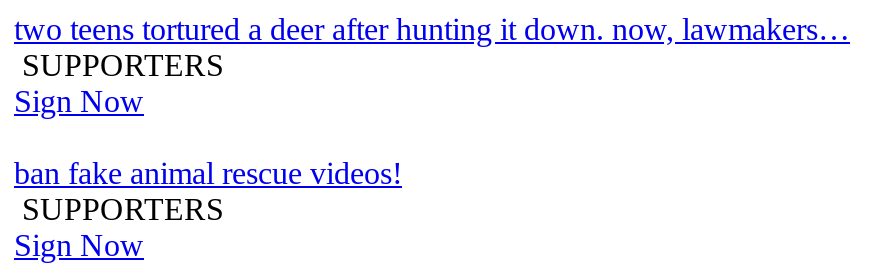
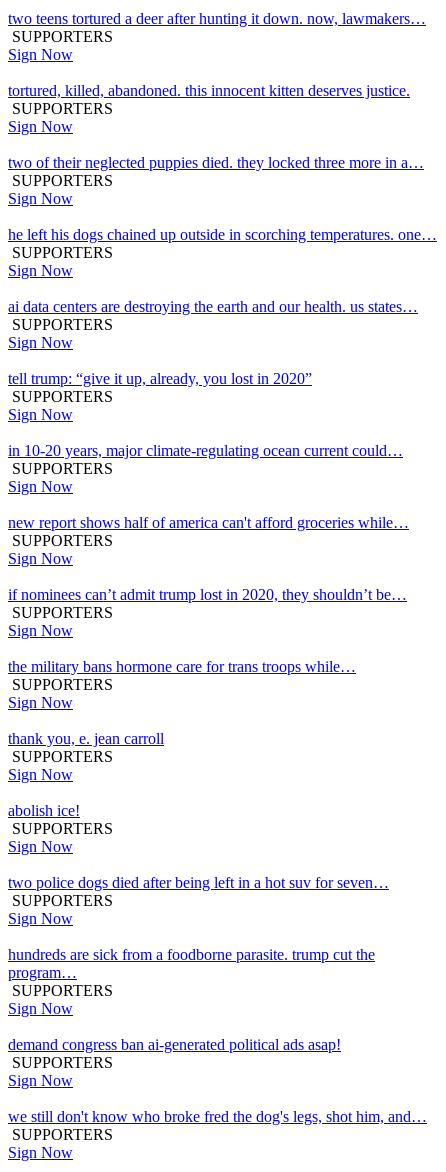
[14,156,402,190] ban fake animal rescue videos! -> [8,82,437,1125] tortured, killed, abandoned. this innocent kitten deserves justice. | SUPPORTERS | Sign Now | two of their neglected puppies died. they locked three more in a… | SUPPORTERS | Sign Now | he left his dogs chained up outside in scorching temperatures. one… | SUPPORTERS | Sign Now | ai data centers are destroying the earth and our health. us states… | SUPPORTERS | Sign Now | tell trump: “give it up, already, you lost in 2020” | SUPPORTERS | Sign Now | in 10-20 years, major climate-regulating ocean current could… | SUPPORTERS | Sign Now | new report shows half of america can't afford groceries while… | SUPPORTERS | Sign Now | if nominees can’t admit trump lost in 2020, they shouldn’t be… | SUPPORTERS | Sign Now | the military bans hormone care for trans troops while… | SUPPORTERS | Sign Now | thank you, e. jean carroll | SUPPORTERS | Sign Now | abolish ice! | SUPPORTERS | Sign Now | two police dogs died after being left in a hot suv for seven… | SUPPORTERS | Sign Now | hundreds are sick from a foodborne parasite. trump cut the | program… | SUPPORTERS | Sign Now | demand congress ban ai-generated political ads asap! | SUPPORTERS | Sign Now | we still don't know who broke fred the dog's legs, shot him, and…

